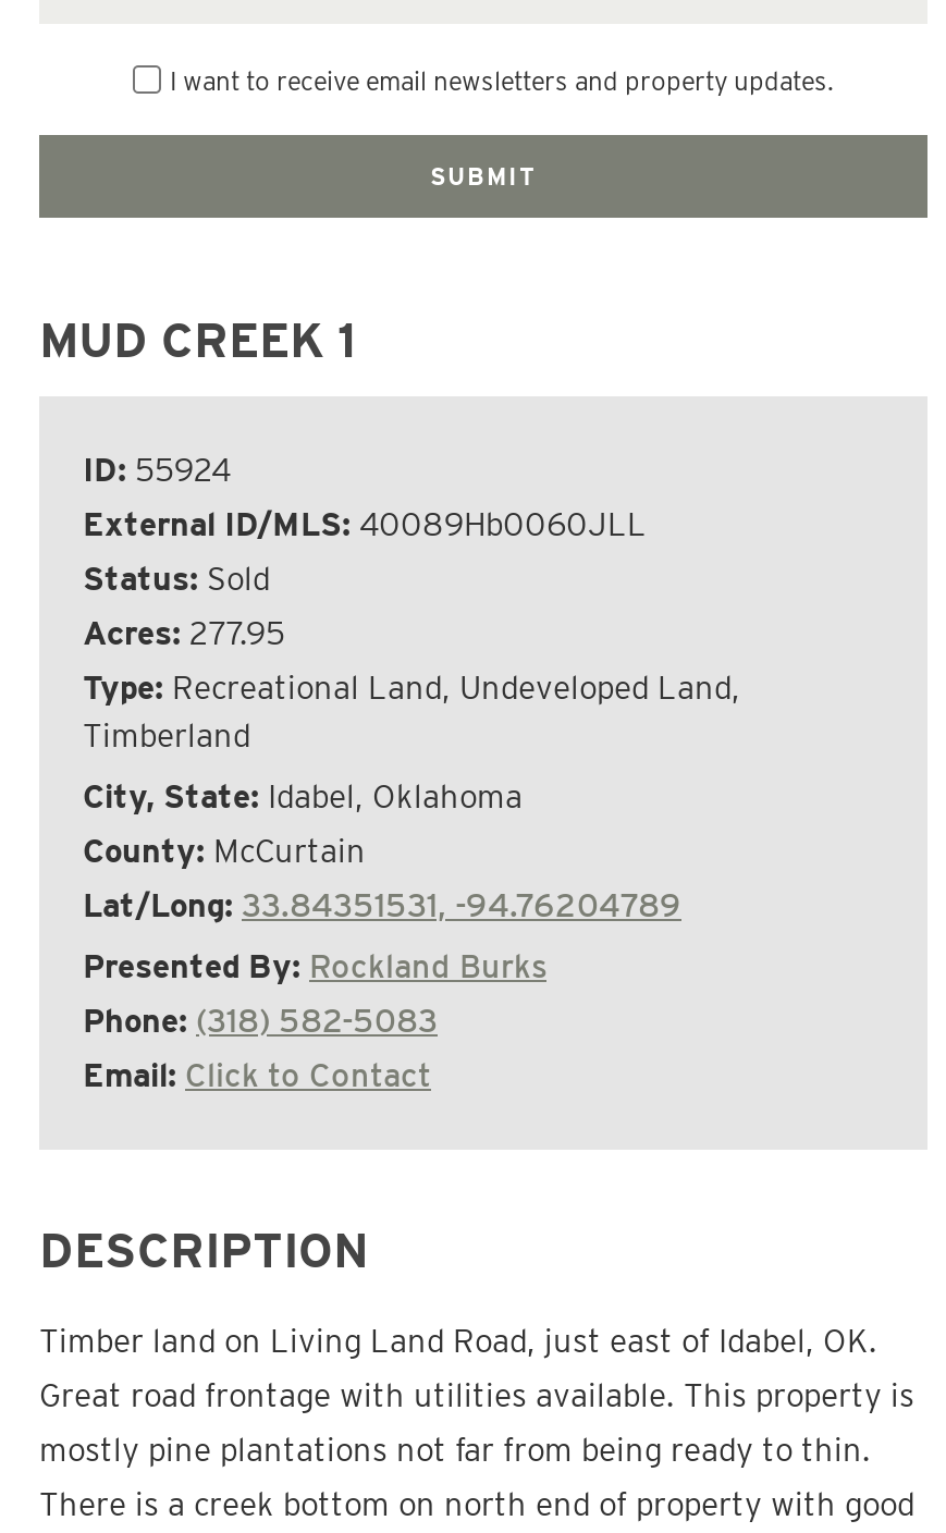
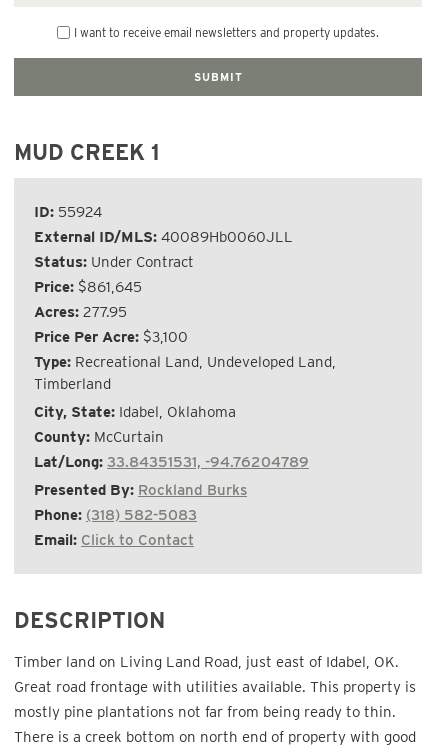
[83,559,270,598] Status: Sold -> [34,252,194,295] Status: Under Contract | Price: $861,645
none -> [34,327,188,345] Price Per Acre: $3,100

